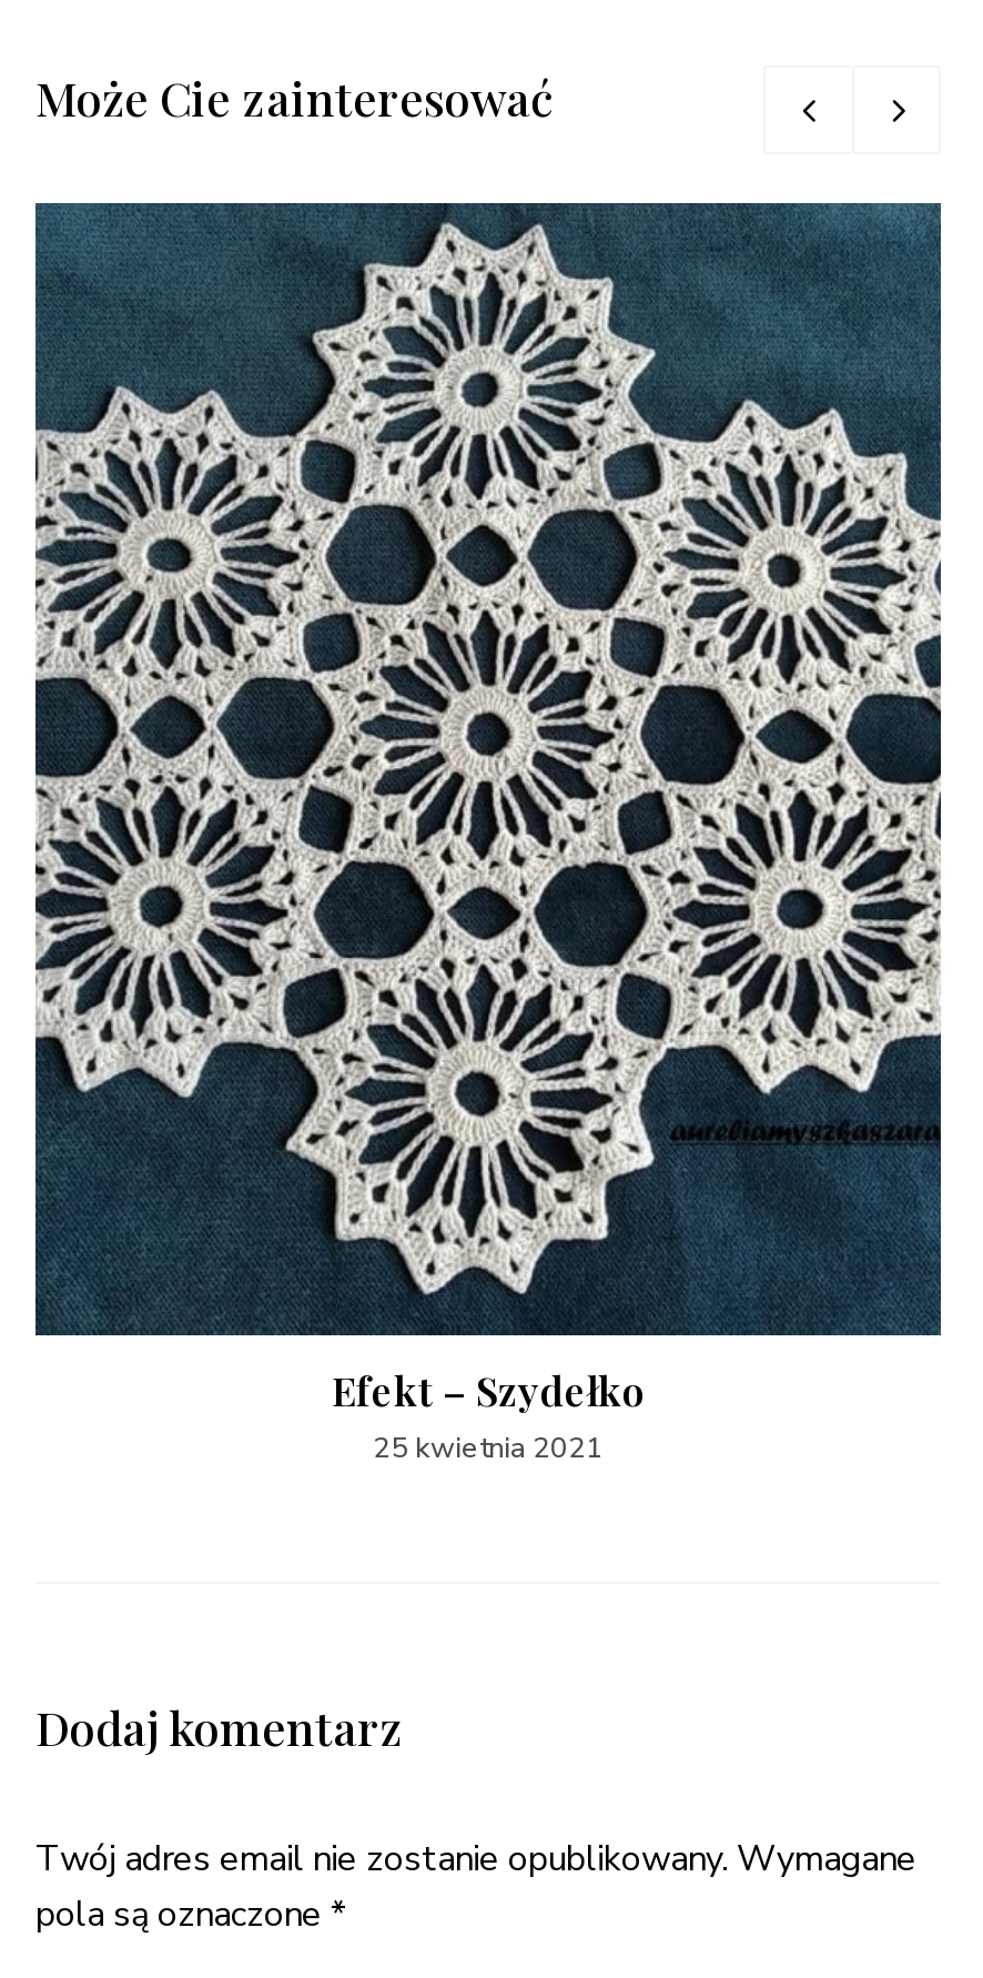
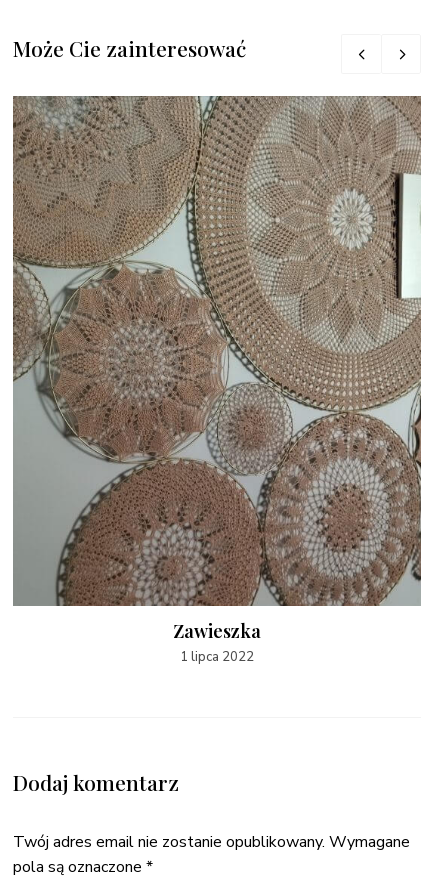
[33,202,943,1468] [image] | Efekt – Szydełko | 25 kwietnia 2021 -> [12,95,422,666] [image] | Zawieszka | 1 lipca 2022

